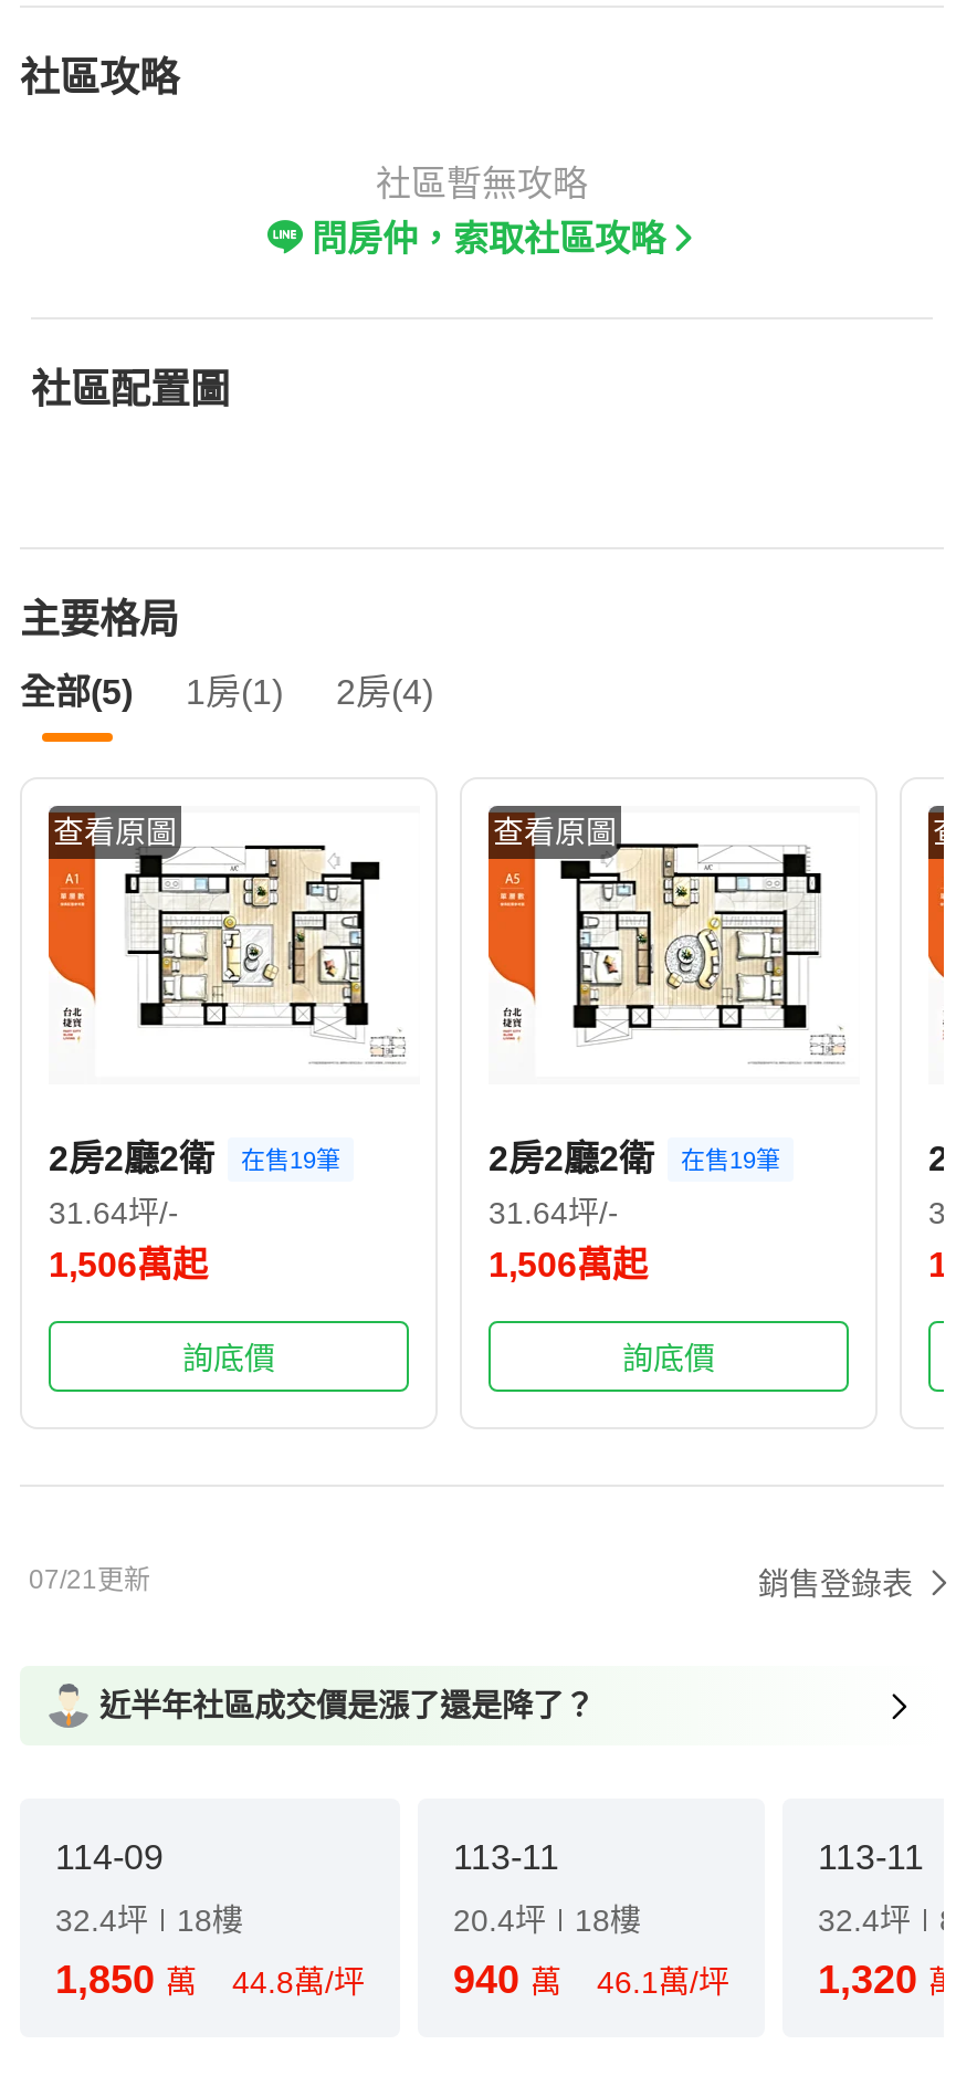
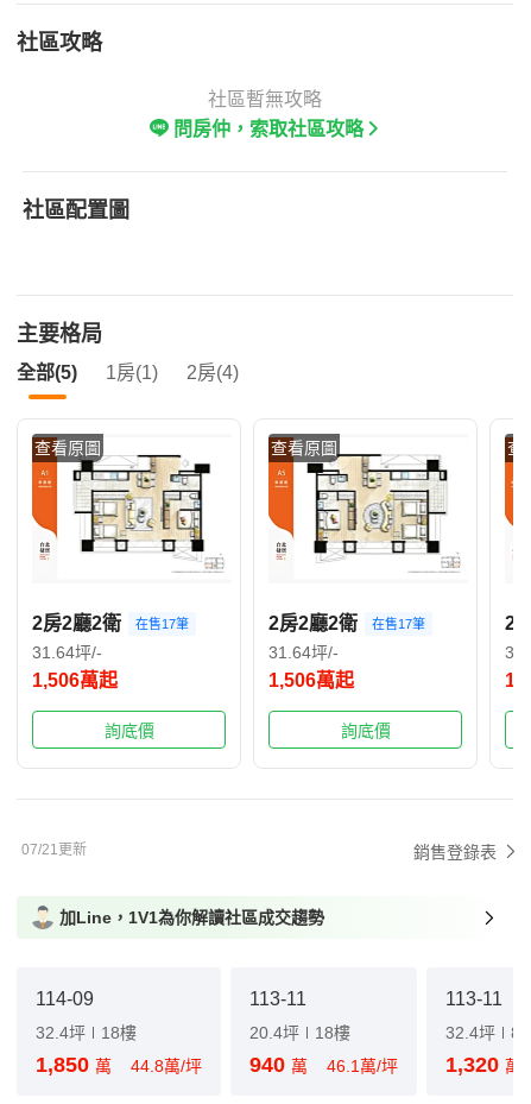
[49,1140,340,1177] 2房2廳2衛 在售19筆 -> [32,613,189,633] 2房2廳2衛 在售17筆
[489,1140,780,1177] 2房2廳2衛 在售19筆 -> [268,613,425,633] 2房2廳2衛 在售17筆
[99,1688,595,1723] 近半年社區成交價是漲了還是降了？ -> [59,908,324,927] 加Line，1V1為你解讀社區成交趨勢

